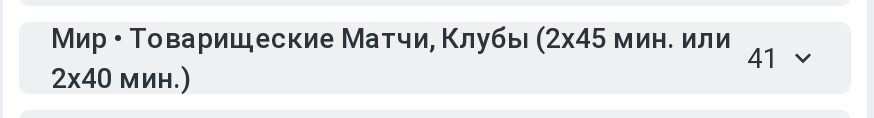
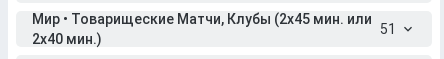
[747,42,779,74] 41 -> [380,21,396,37] 51

